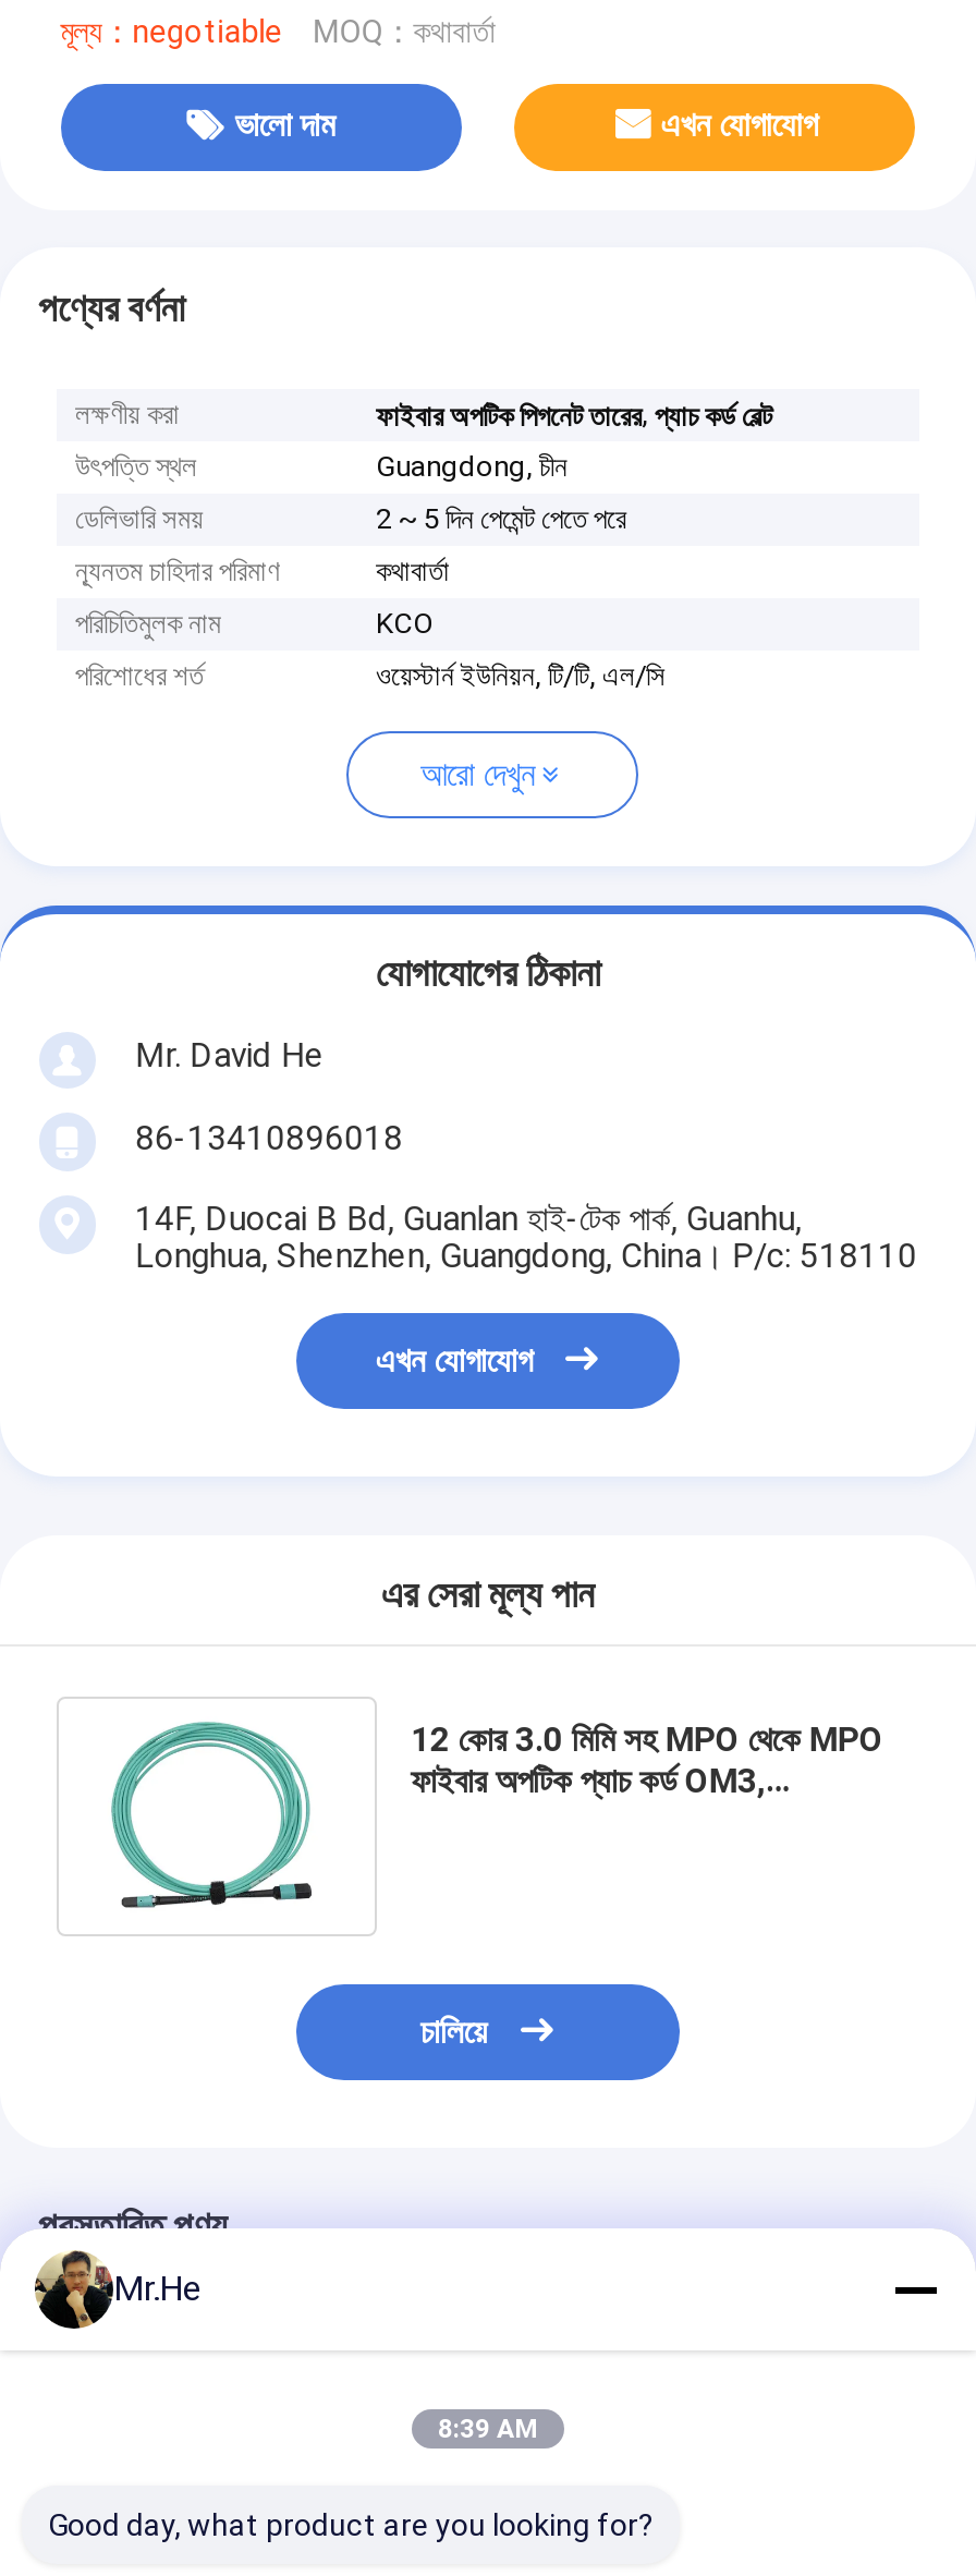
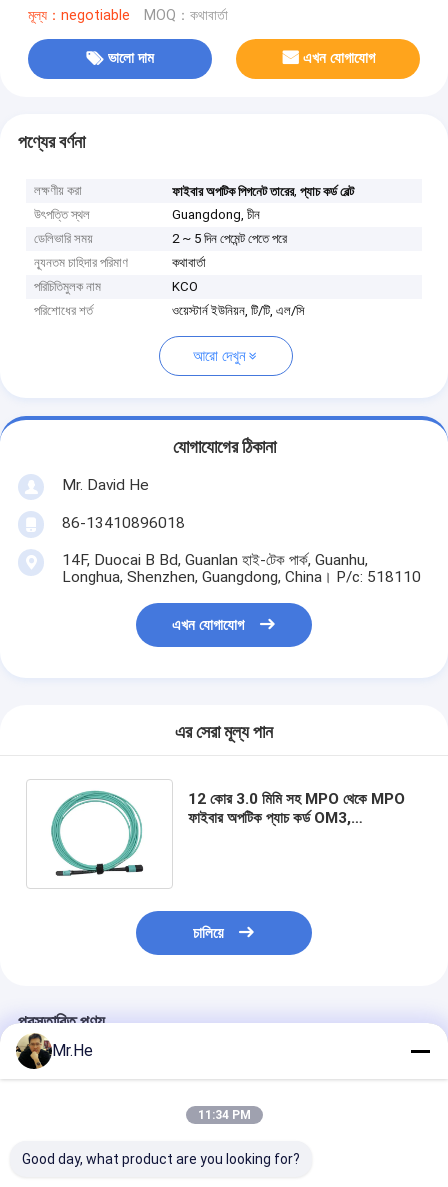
[438,2414,538,2444] 8:39 AM -> [197,1108,250,1122] 11:34 PM

